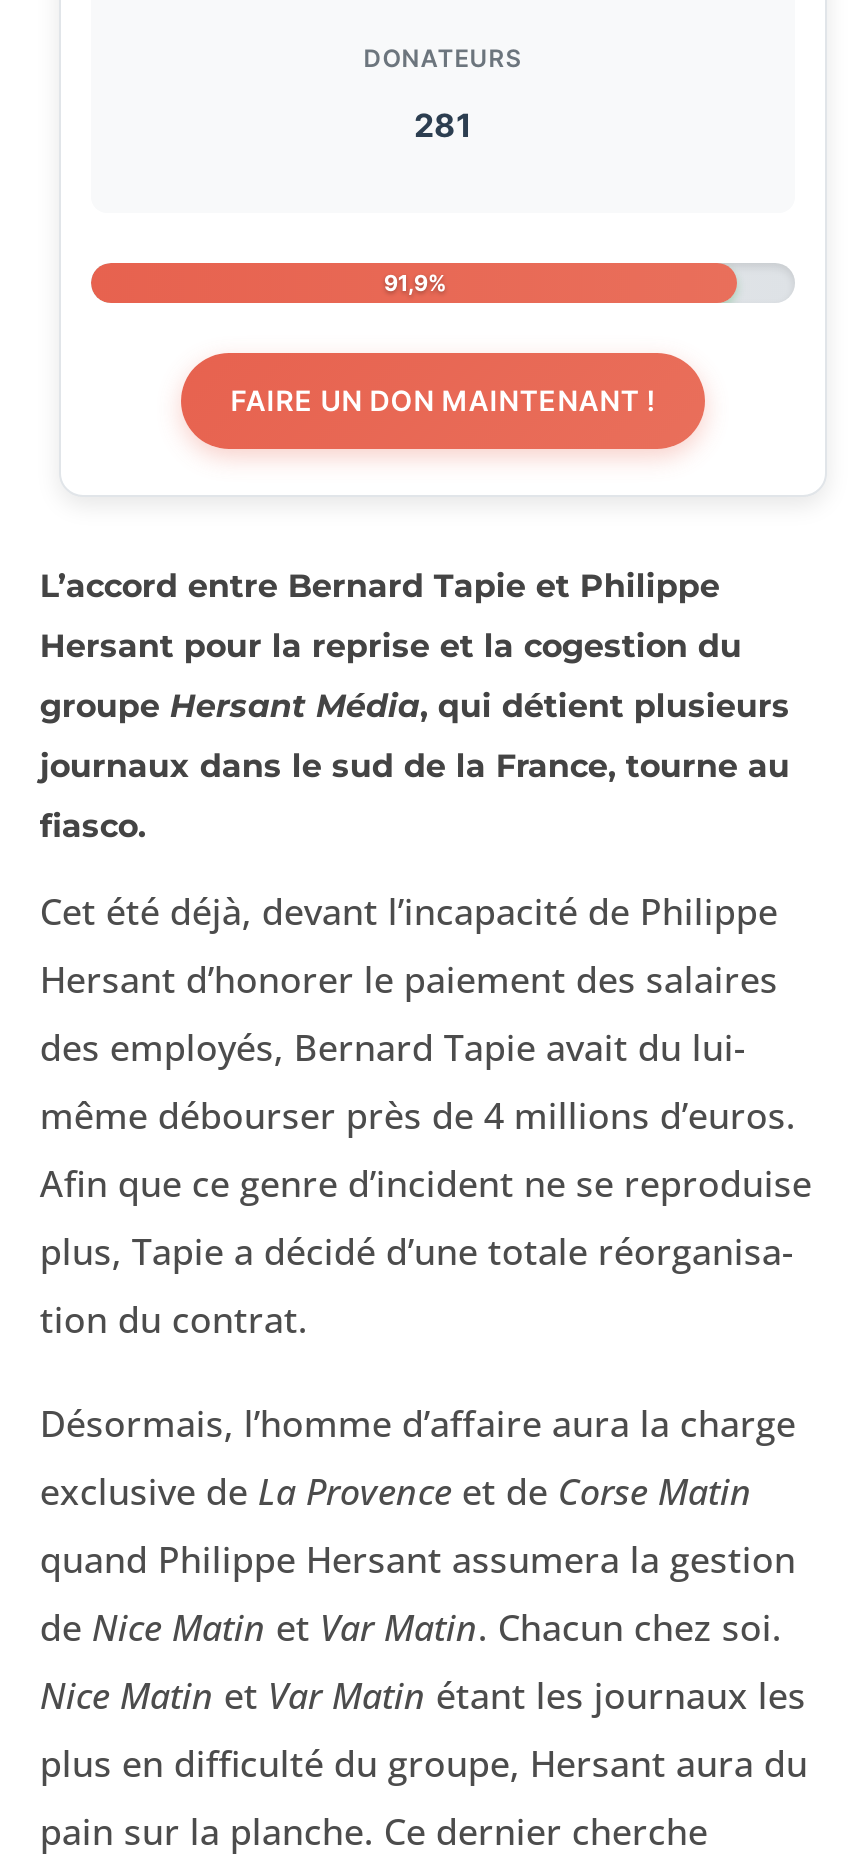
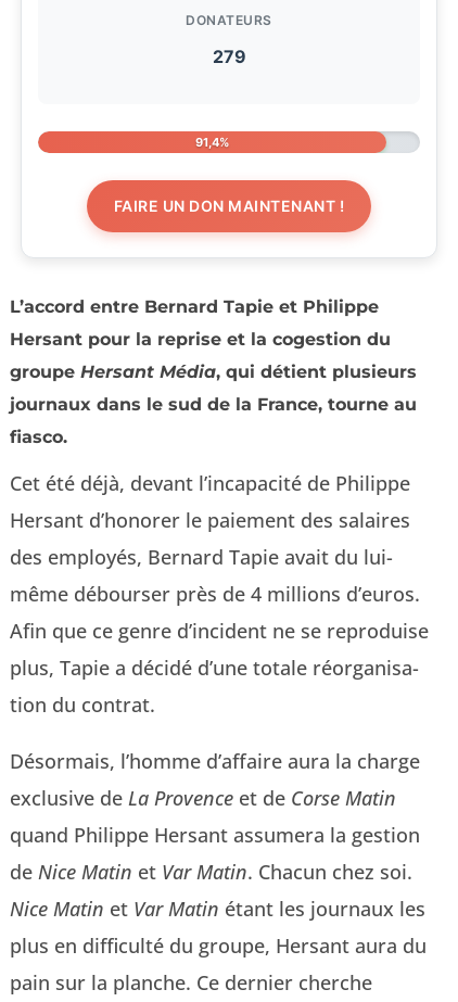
[414,106,472,146] 281 -> [212,46,246,68] 279
[384,270,446,298] 91,9% -> [196,135,229,150] 91,4%

